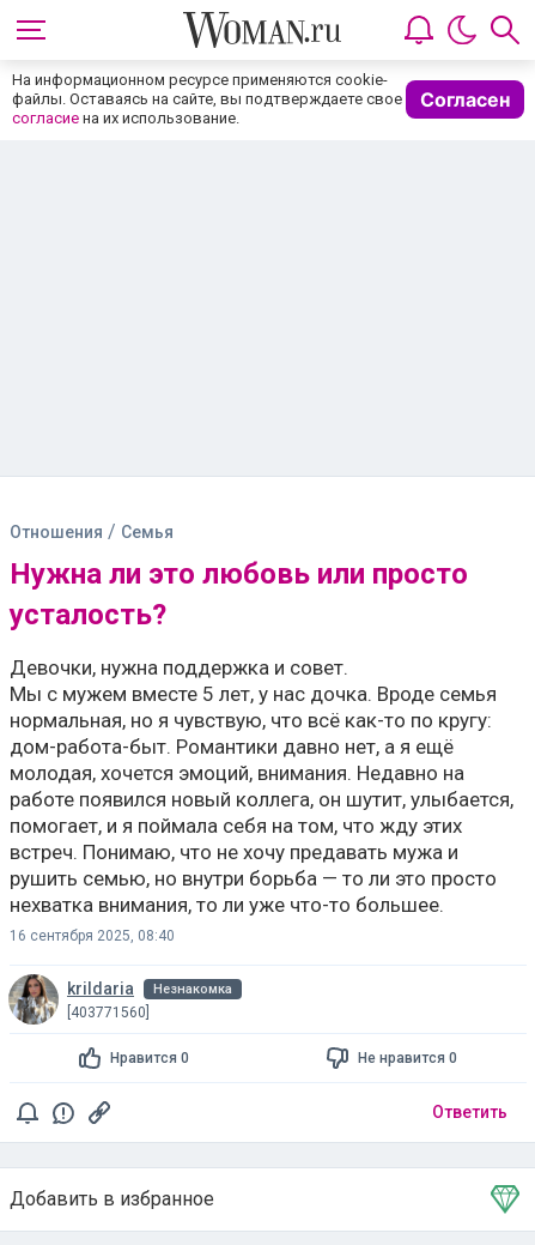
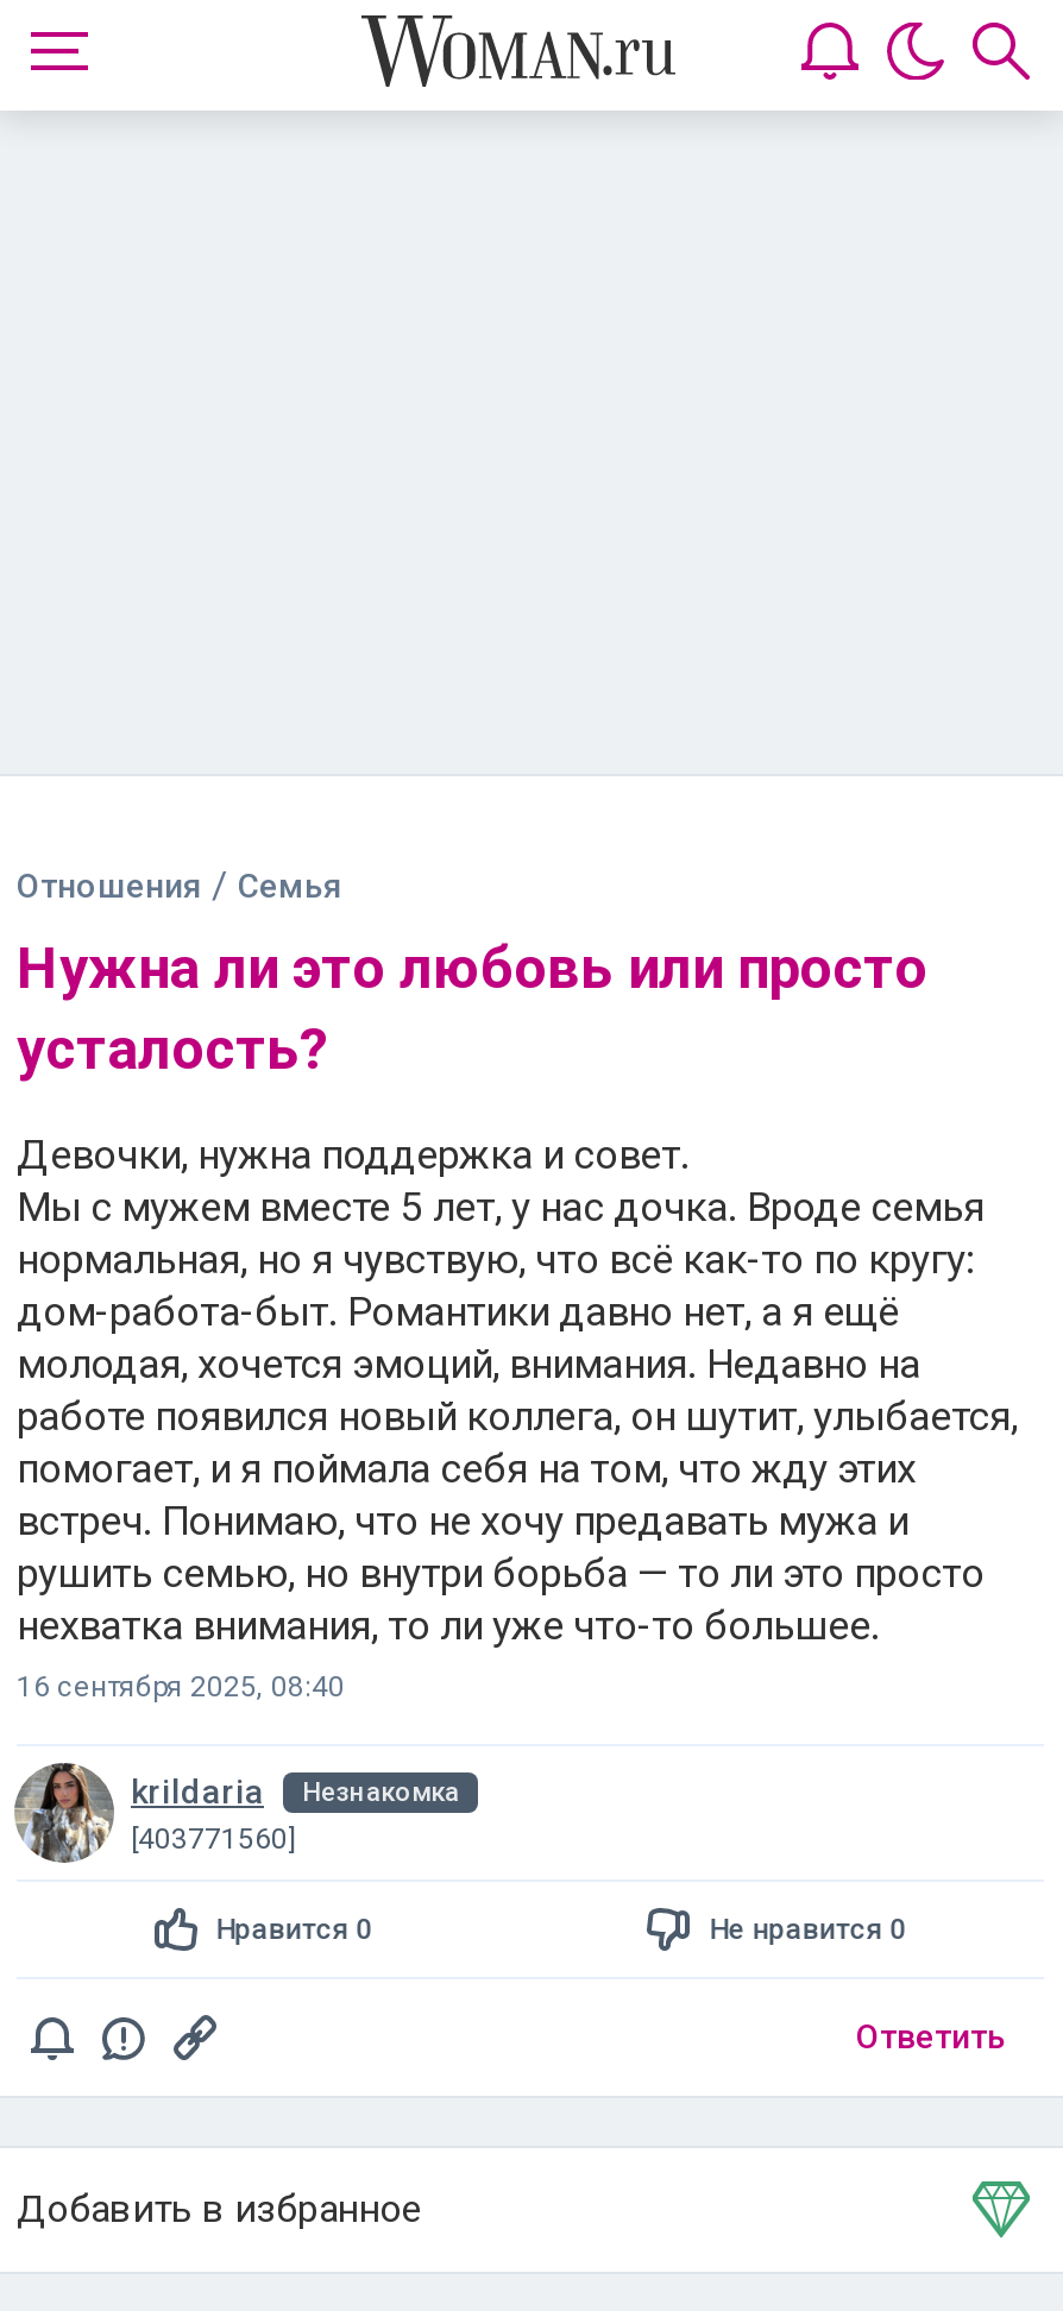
[12,71,402,127] На информационном ресурсе применяются cookie- | файлы. Оставаясь на сайте, вы подтверждаете свое | согласие на их использование. -> none
[420,87,510,111] Согласен -> none

